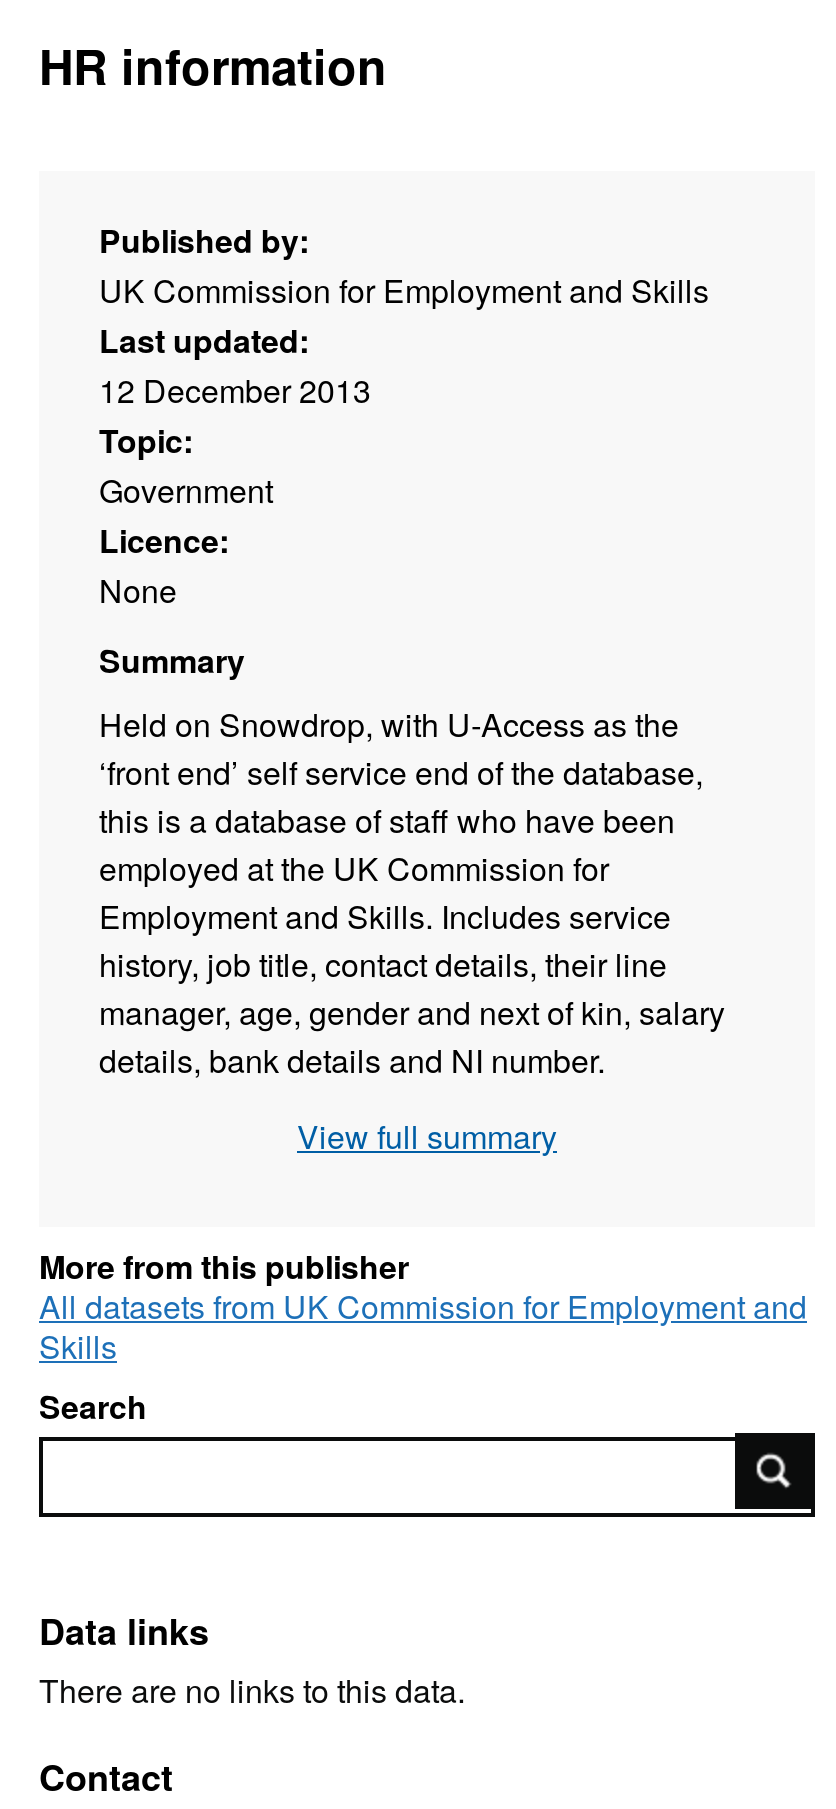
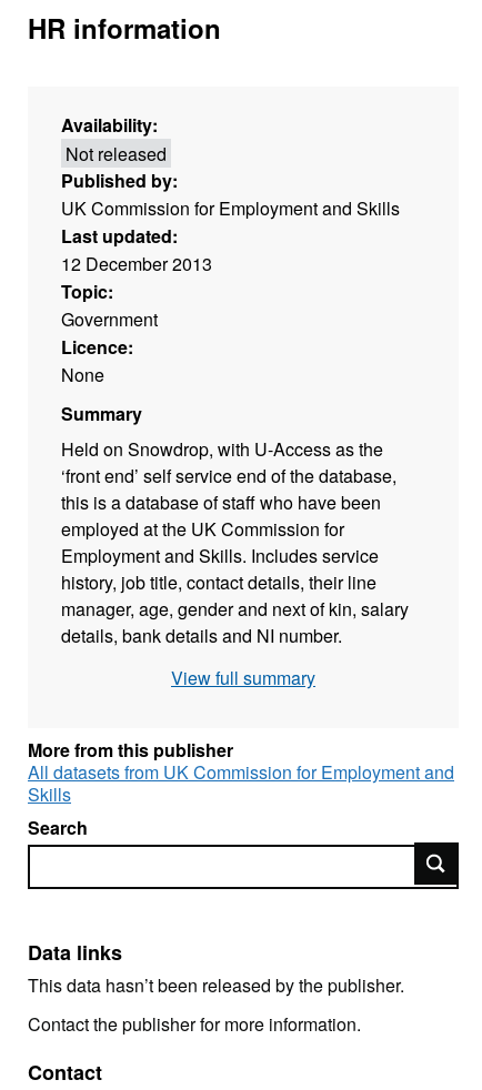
none -> [61,112,167,166] Availability: | Not released
[39,1668,465,1714] There are no links to this data. -> [28,973,404,1037] This data hasn’t been released by the publisher. | Contact the publisher for more information.

